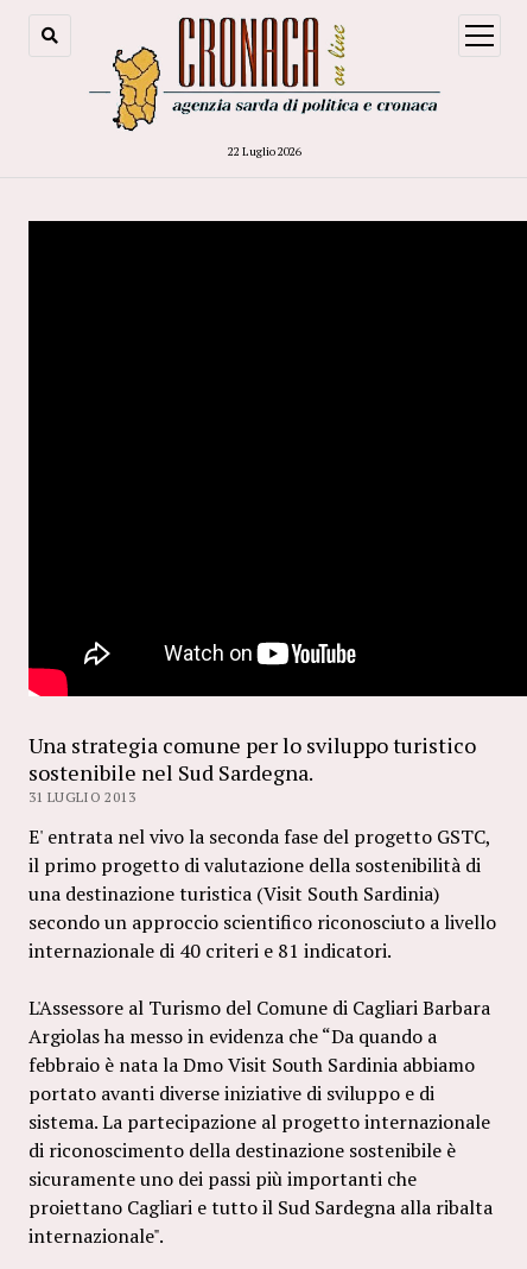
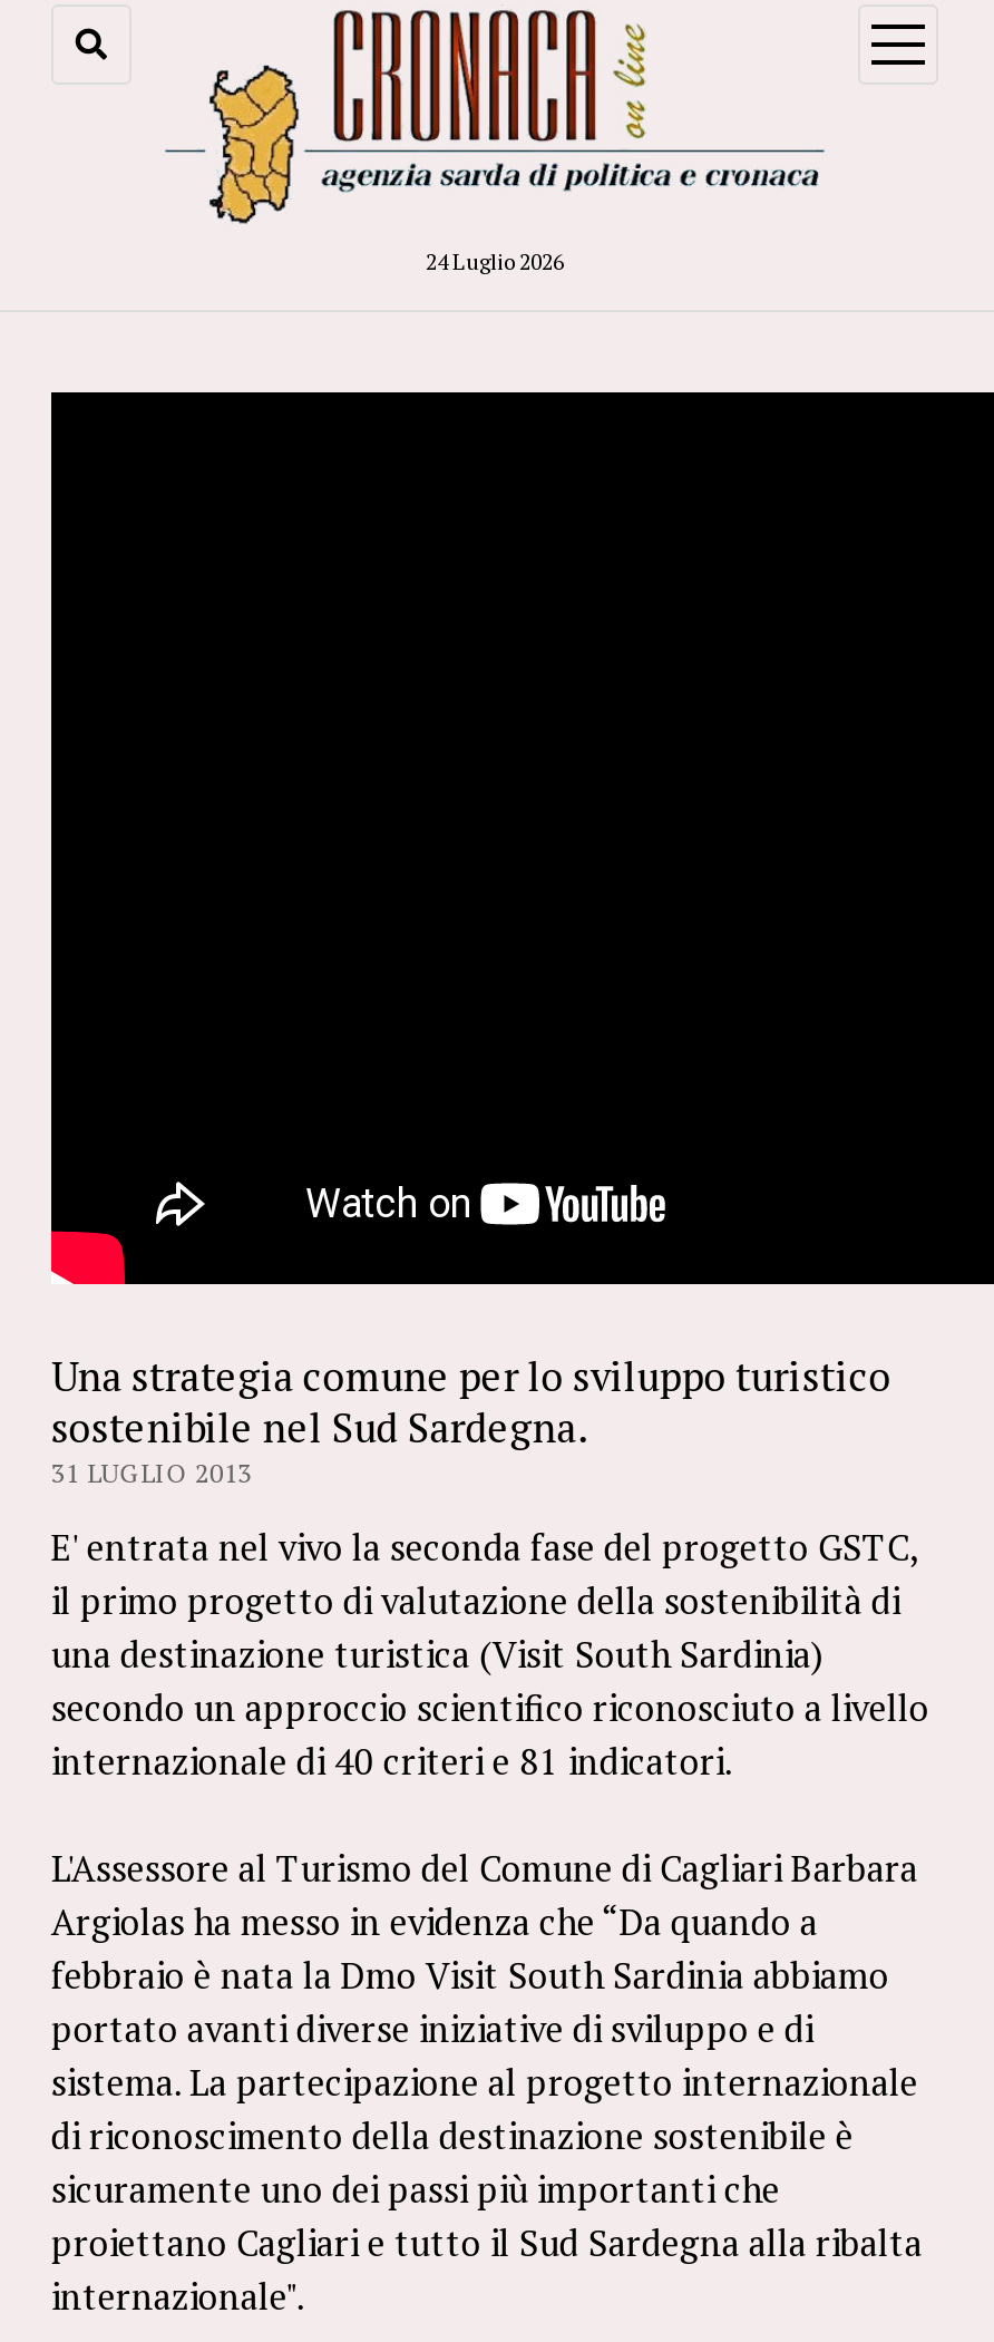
[228,143,301,159] 22 Luglio 2026 -> [426,247,564,276] 24 Luglio 2026

